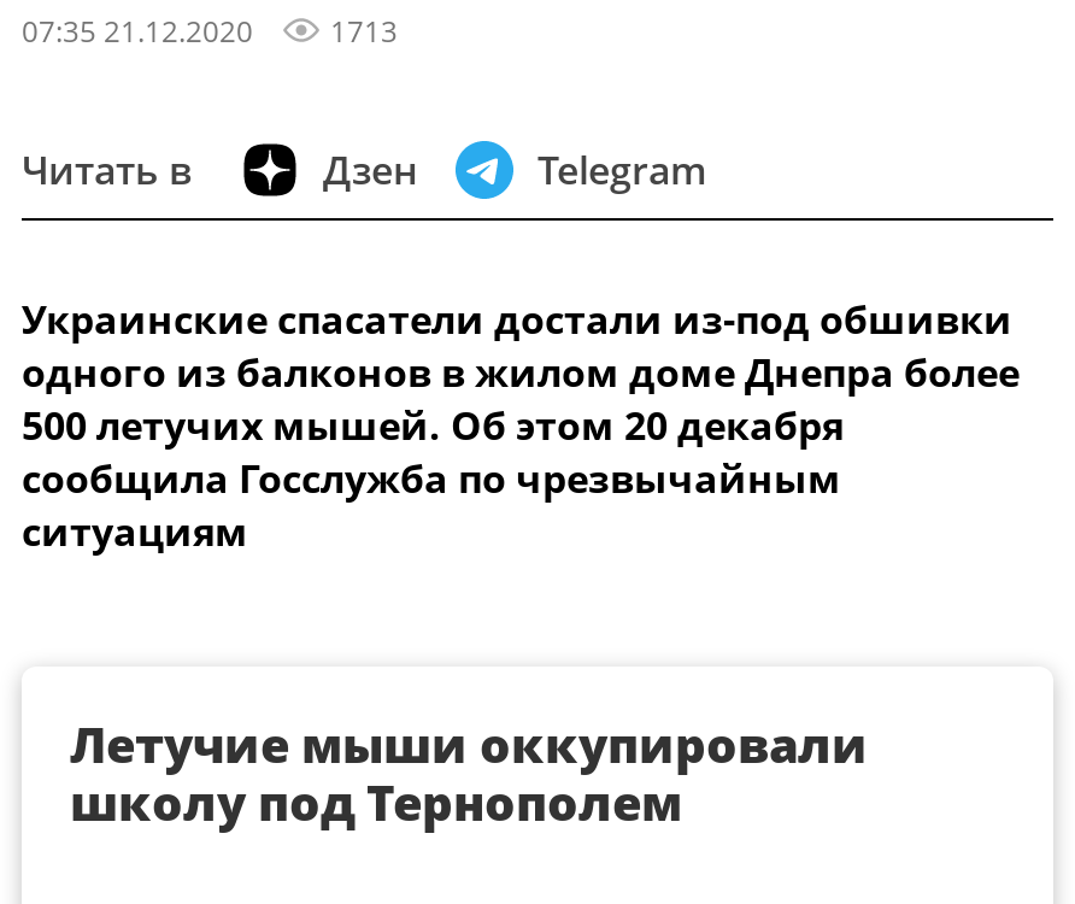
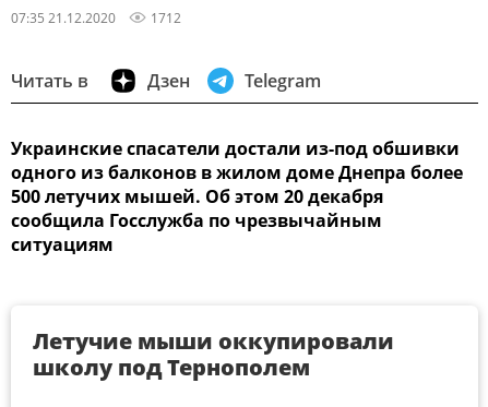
[22,11,398,49] 07:35 21.12.2020 1713 -> [11,9,181,26] 07:35 21.12.2020 1712

